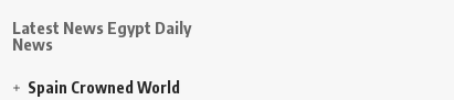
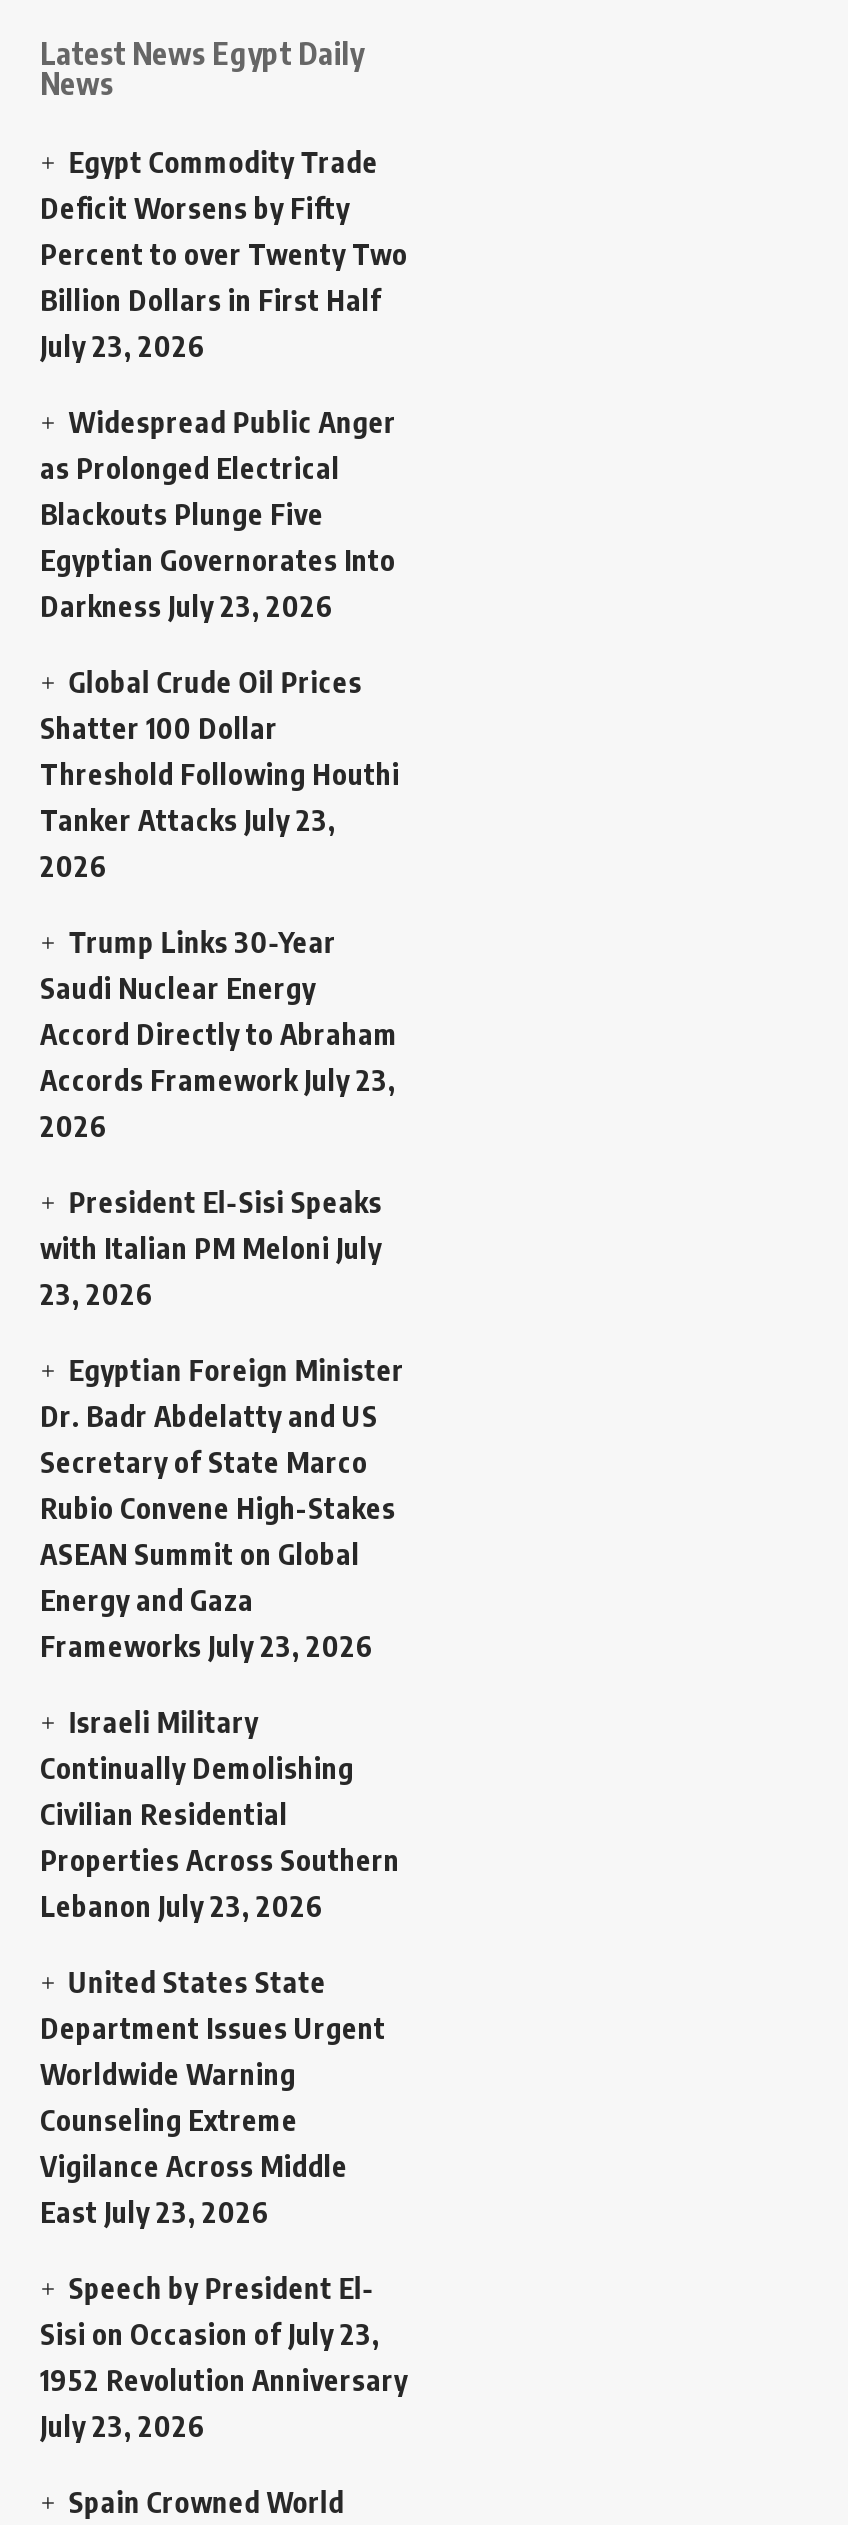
none -> [40,145,408,2443] Egypt Commodity Trade | Deficit Worsens by Fifty | Percent to over Twenty Two | Billion Dollars in First Half | July 23, 2026 | Widespread Public Anger | as Prolonged Electrical | Blackouts Plunge Five | Egyptian Governorates Into | Darkness July 23, 2026 | Global Crude Oil Prices | Shatter 100 Dollar | Threshold Following Houthi | Tanker Attacks July 23, | 2026 | Trump Links 30-Year | Saudi Nuclear Energy | Accord Directly to Abraham | Accords Framework July 23, | 2026 | President El-Sisi Speaks | with Italian PM Meloni July | 23, 2026 | Egyptian Foreign Minister | Dr. Badr Abdelatty and US | Secretary of State Marco | Rubio Convene High-Stakes | ASEAN Summit on Global | Energy and Gaza | Frameworks July 23, 2026 | Israeli Military | Continually Demolishing | Civilian Residential | Properties Across Southern | Lebanon July 23, 2026 | United States State | Department Issues Urgent | Worldwide Warning | Counseling Extreme | Vigilance Across Middle | East July 23, 2026 | Speech by President El- | Sisi on Occasion of July 23, | 1952 Revolution Anniversary | July 23, 2026

